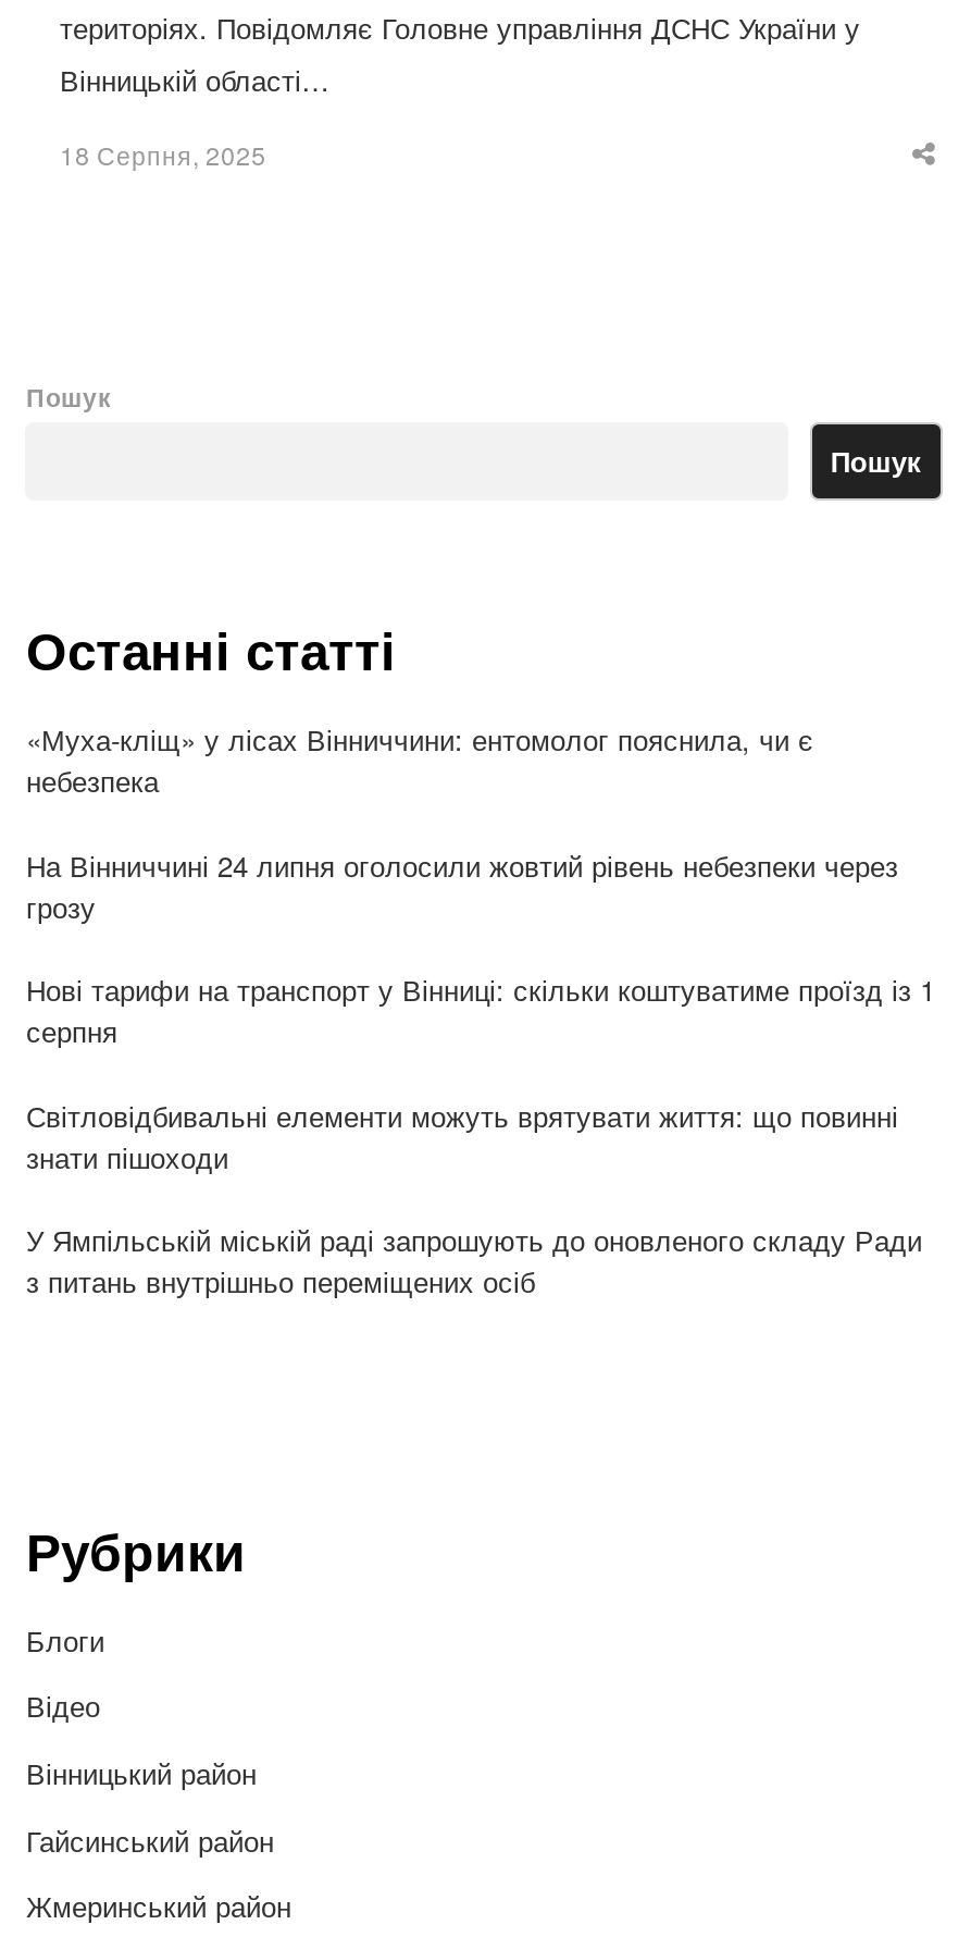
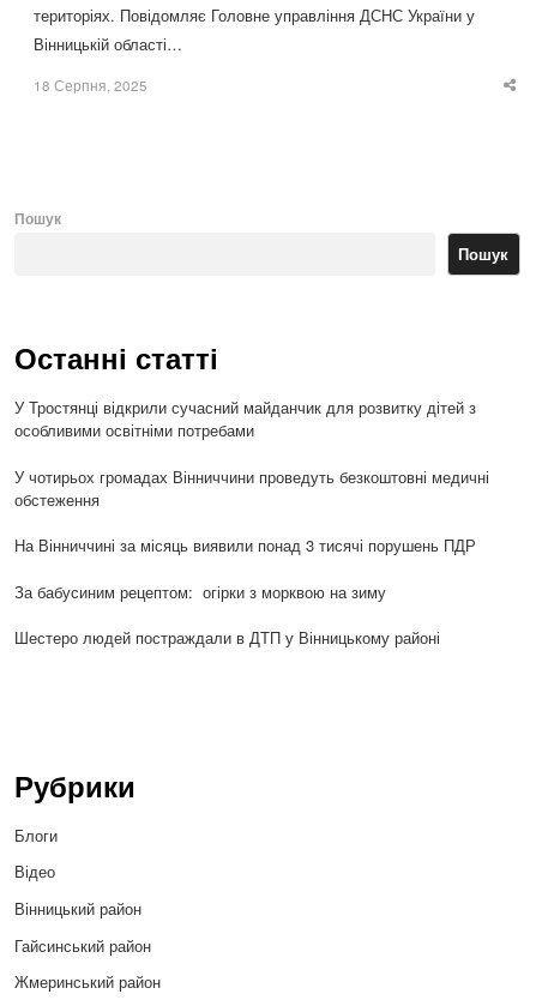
[26,719,813,801] «Муха-кліщ» у лісах Вінниччини: ентомолог пояснила, чи є | небезпека -> [15,396,477,441] У Тростянці відкрили сучасний майданчик для розвитку дітей з | особливими освітніми потребами
[26,844,898,926] На Вінниччині 24 липня оголосили жовтий рівень небезпеки через | грозу -> [15,465,490,510] У чотирьох громадах Вінниччини проведуть безкоштовні медичні | обстеження
[26,969,935,1052] Нові тарифи на транспорт у Вінниці: скільки коштуватиме проїзд із 1 | серпня -> [15,534,477,557] На Вінниччині за місяць виявили понад 3 тисячі порушень ПДР
[26,1094,898,1177] Світловідбивальні елементи можуть врятувати життя: що повинні | знати пішоходи -> [15,580,387,603] За бабусиним рецептом: огірки з морквою на зиму
[26,1219,922,1302] У Ямпільській міській раді запрошують до оновленого складу Ради | з питань внутрішньо переміщених осіб -> [15,626,441,649] Шестеро людей постраждали в ДТП у Вінницькому районі

